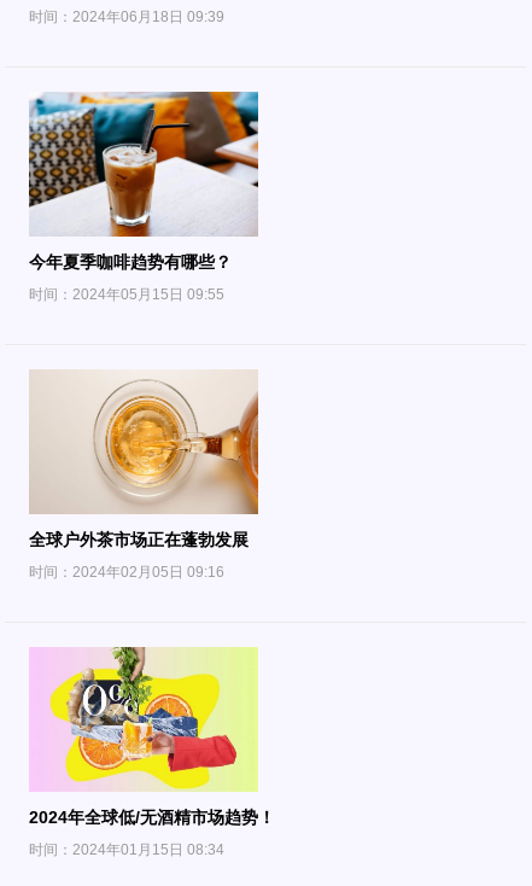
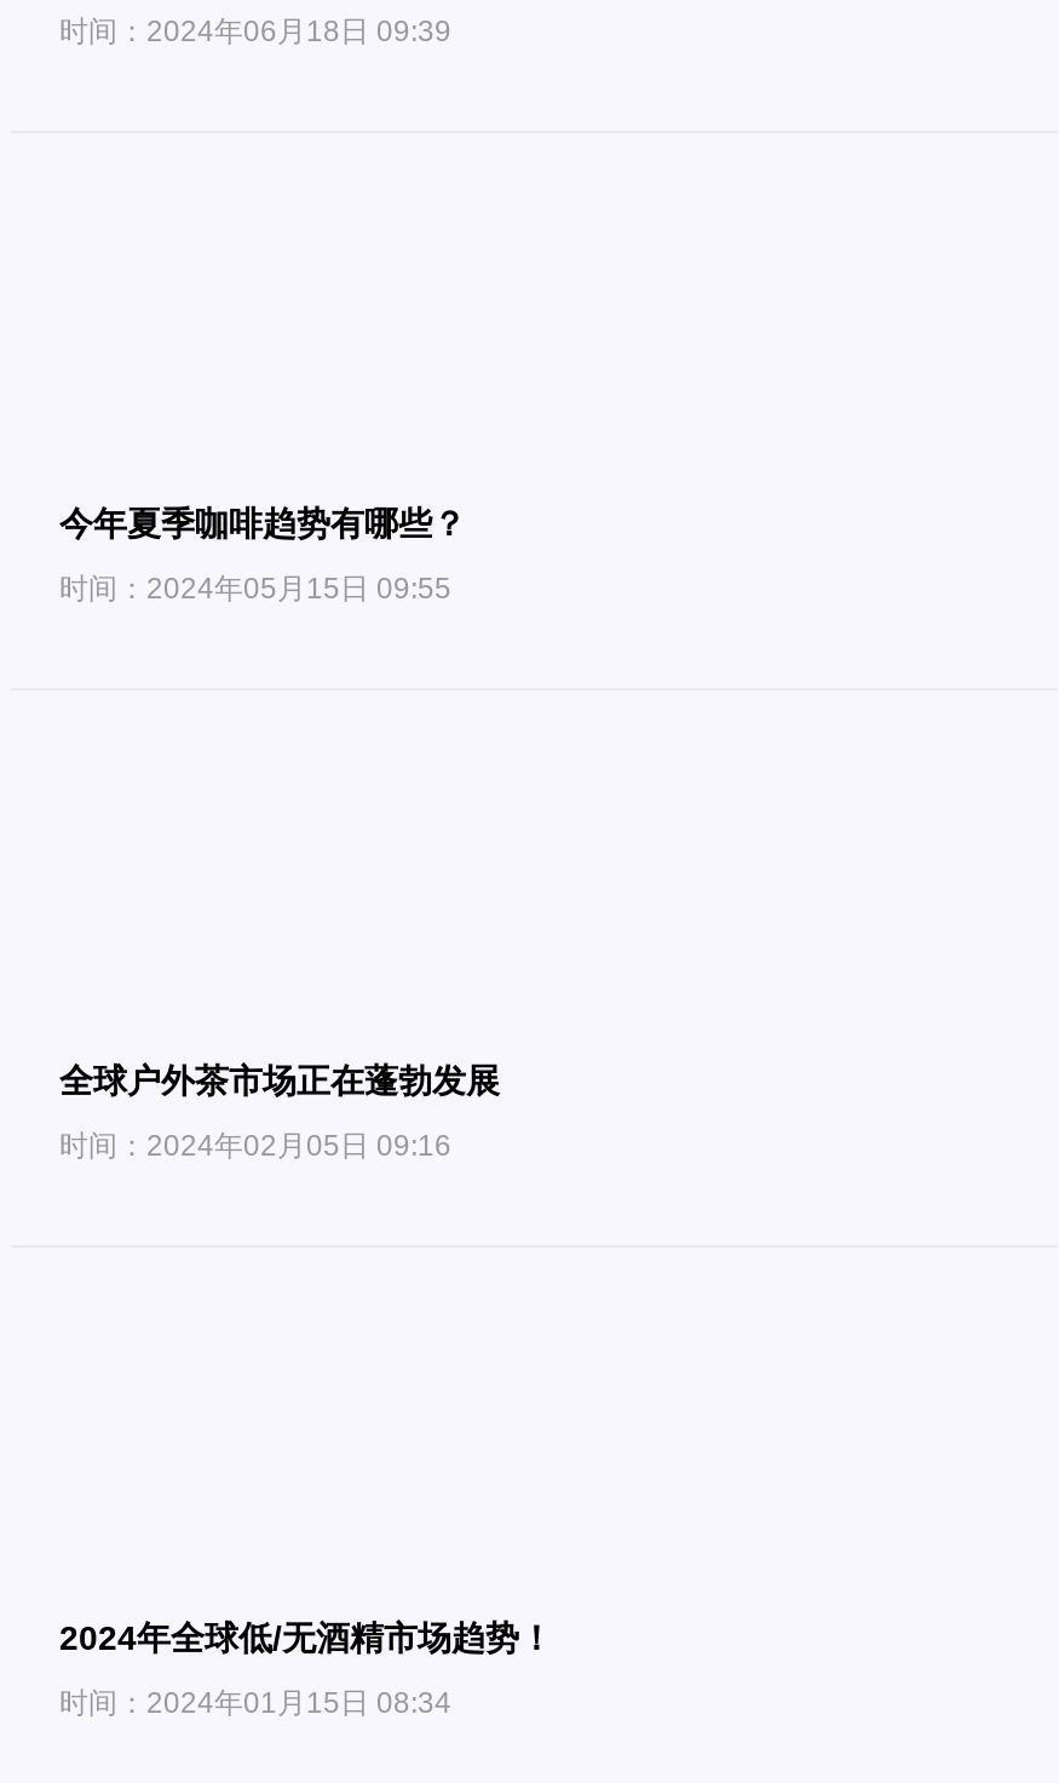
[28,91,259,238] [image] -> none
[29,369,259,515] [image] -> none
[29,646,259,793] [image] -> none

